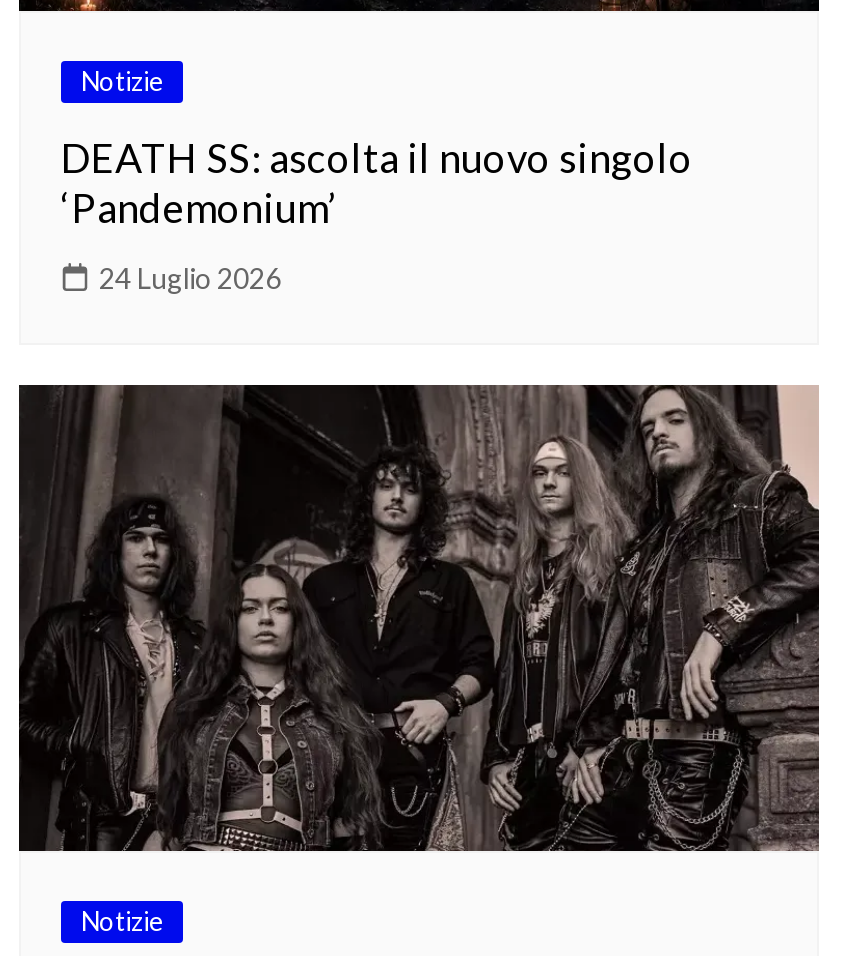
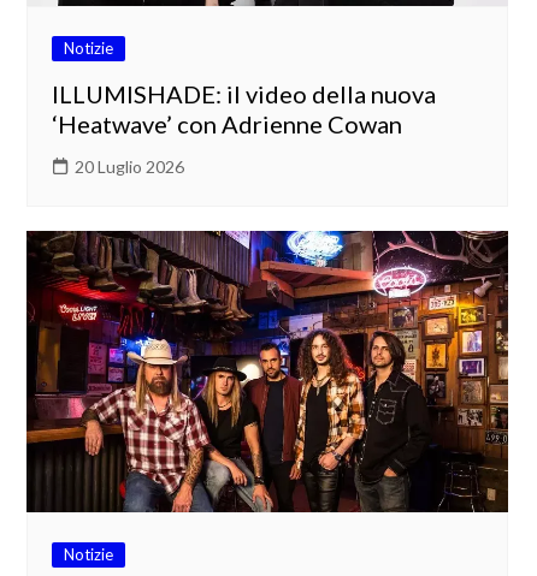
[61,132,693,230] DEATH SS: ascolta il nuovo singolo | ‘Pandemonium’ -> [52,79,436,138] ILLUMISHADE: il video della nuova | ‘Heatwave’ con Adrienne Cowan
[99,260,281,294] 24 Luglio 2026 -> [75,156,184,177] 20 Luglio 2026
[19,382,821,852] [image] -> [26,230,509,513] [image]

